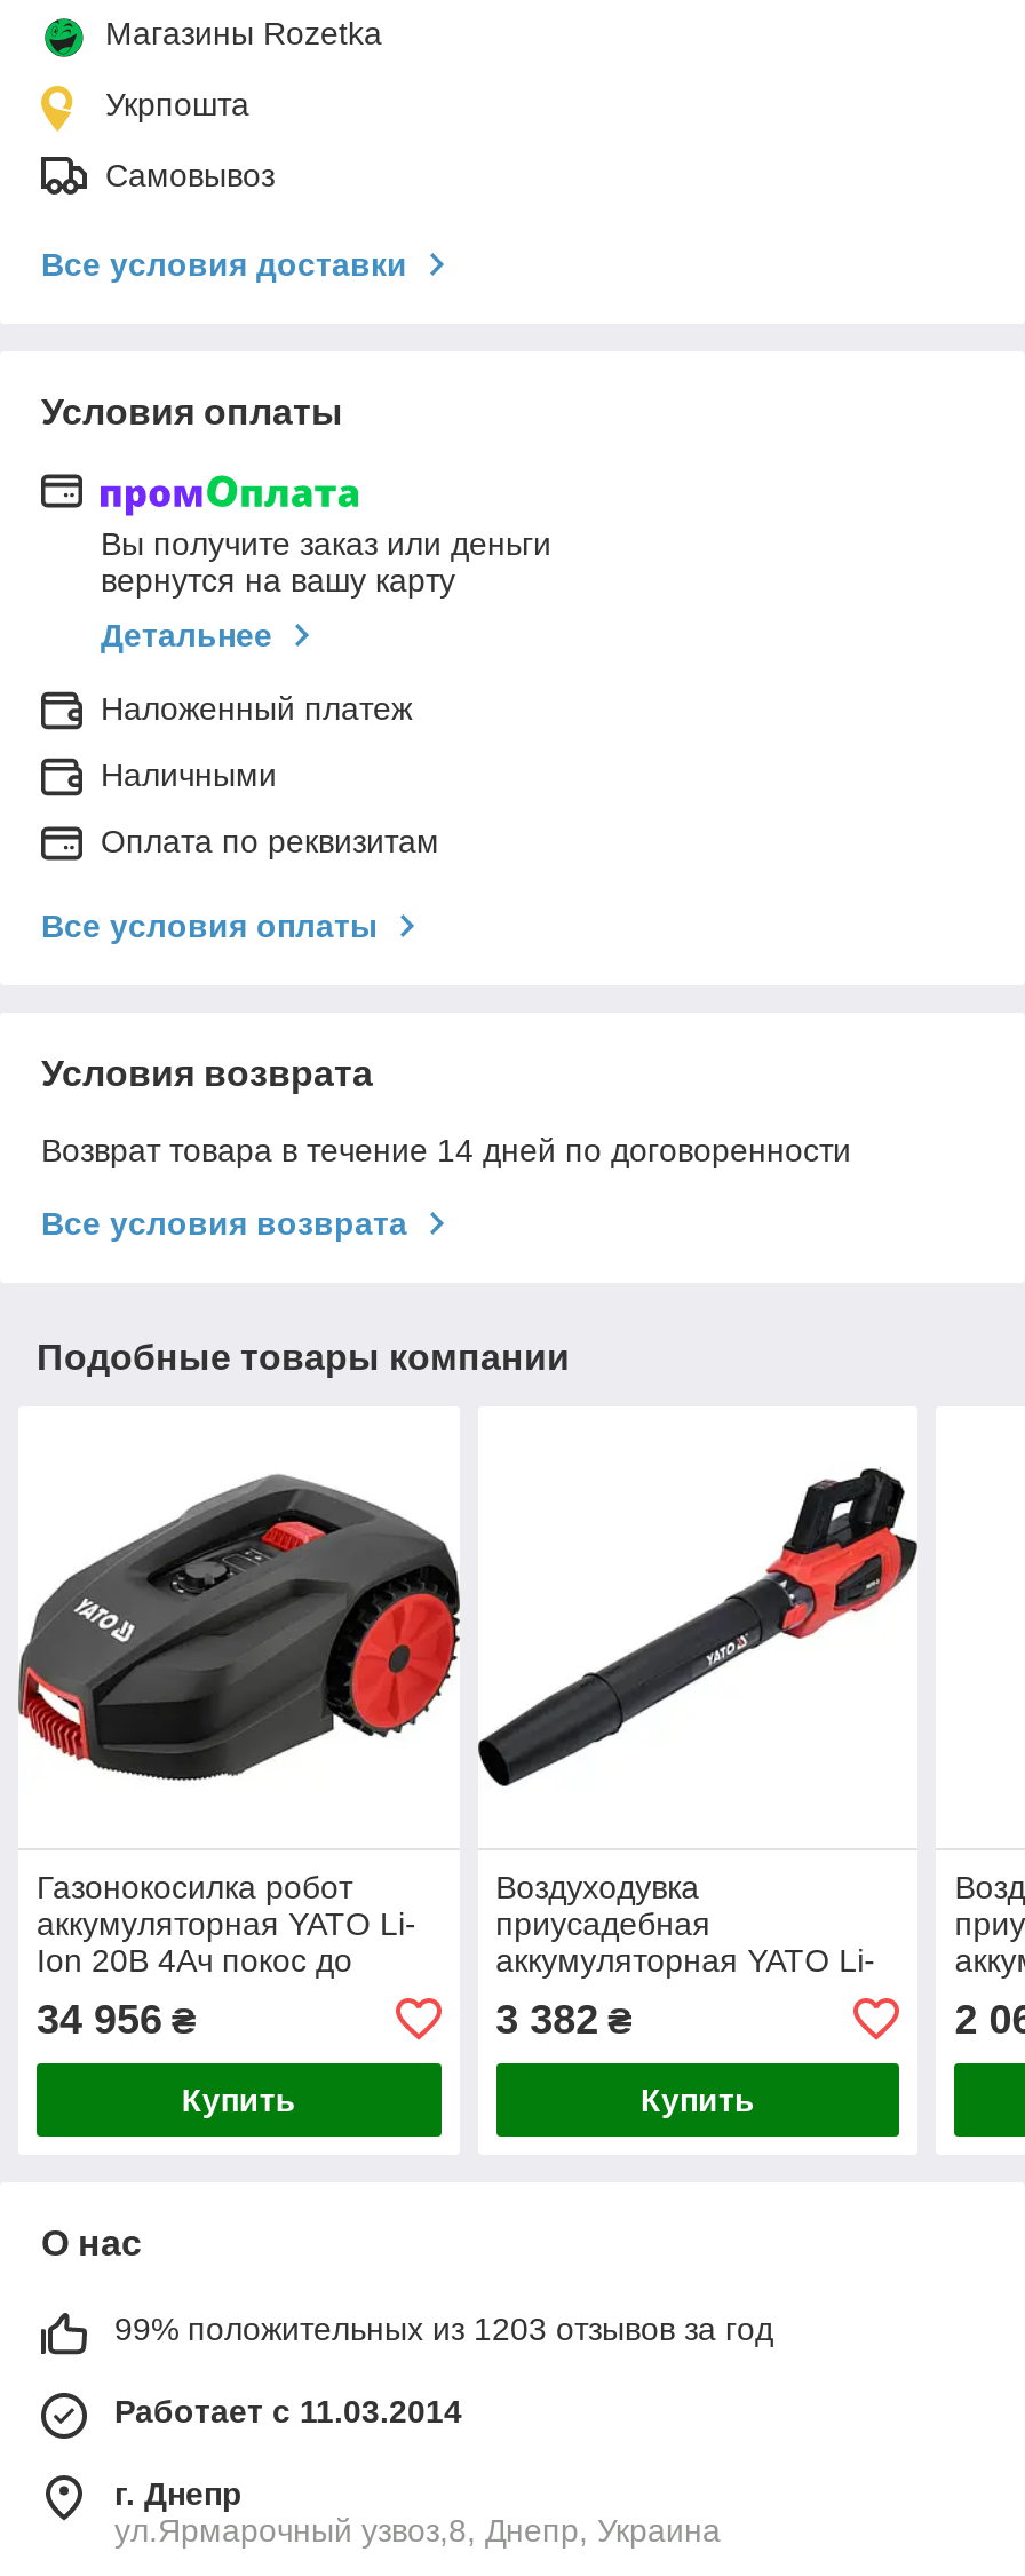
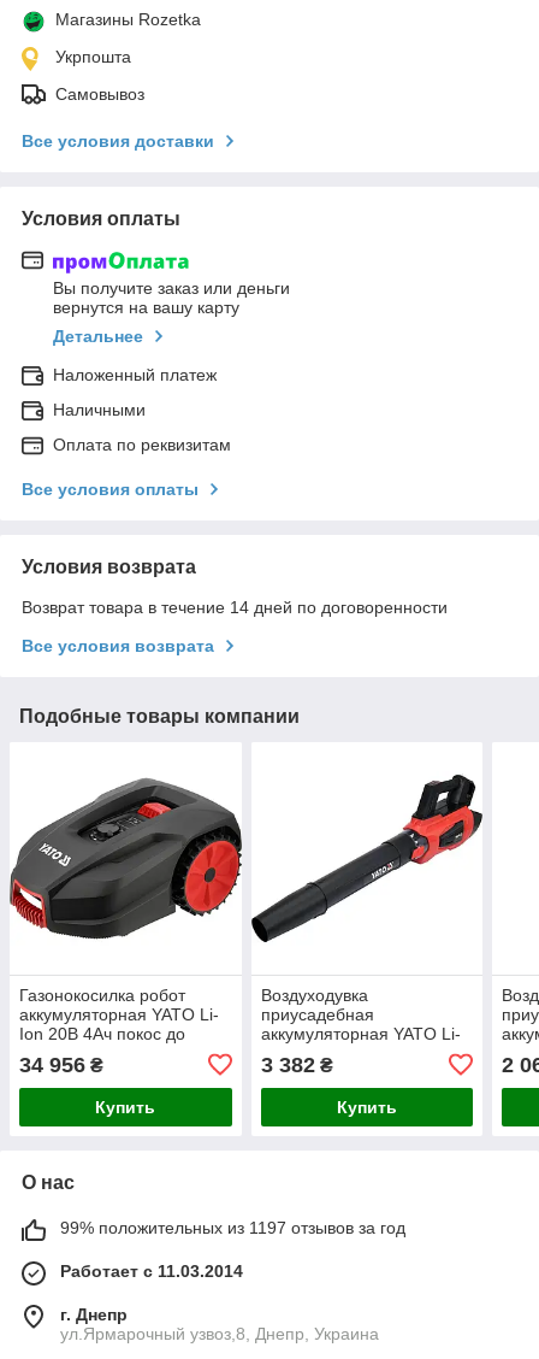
[114,2310,773,2347] 99% положительных из 1203 отзывов за год -> [60,1218,405,1237] 99% положительных из 1197 отзывов за год

